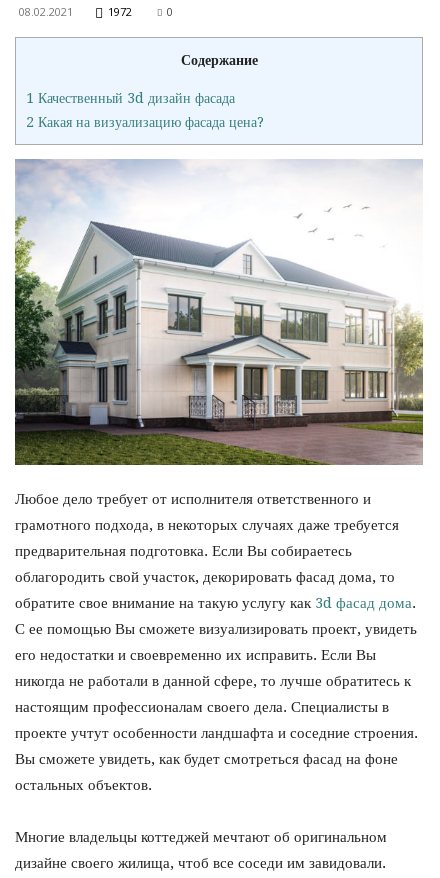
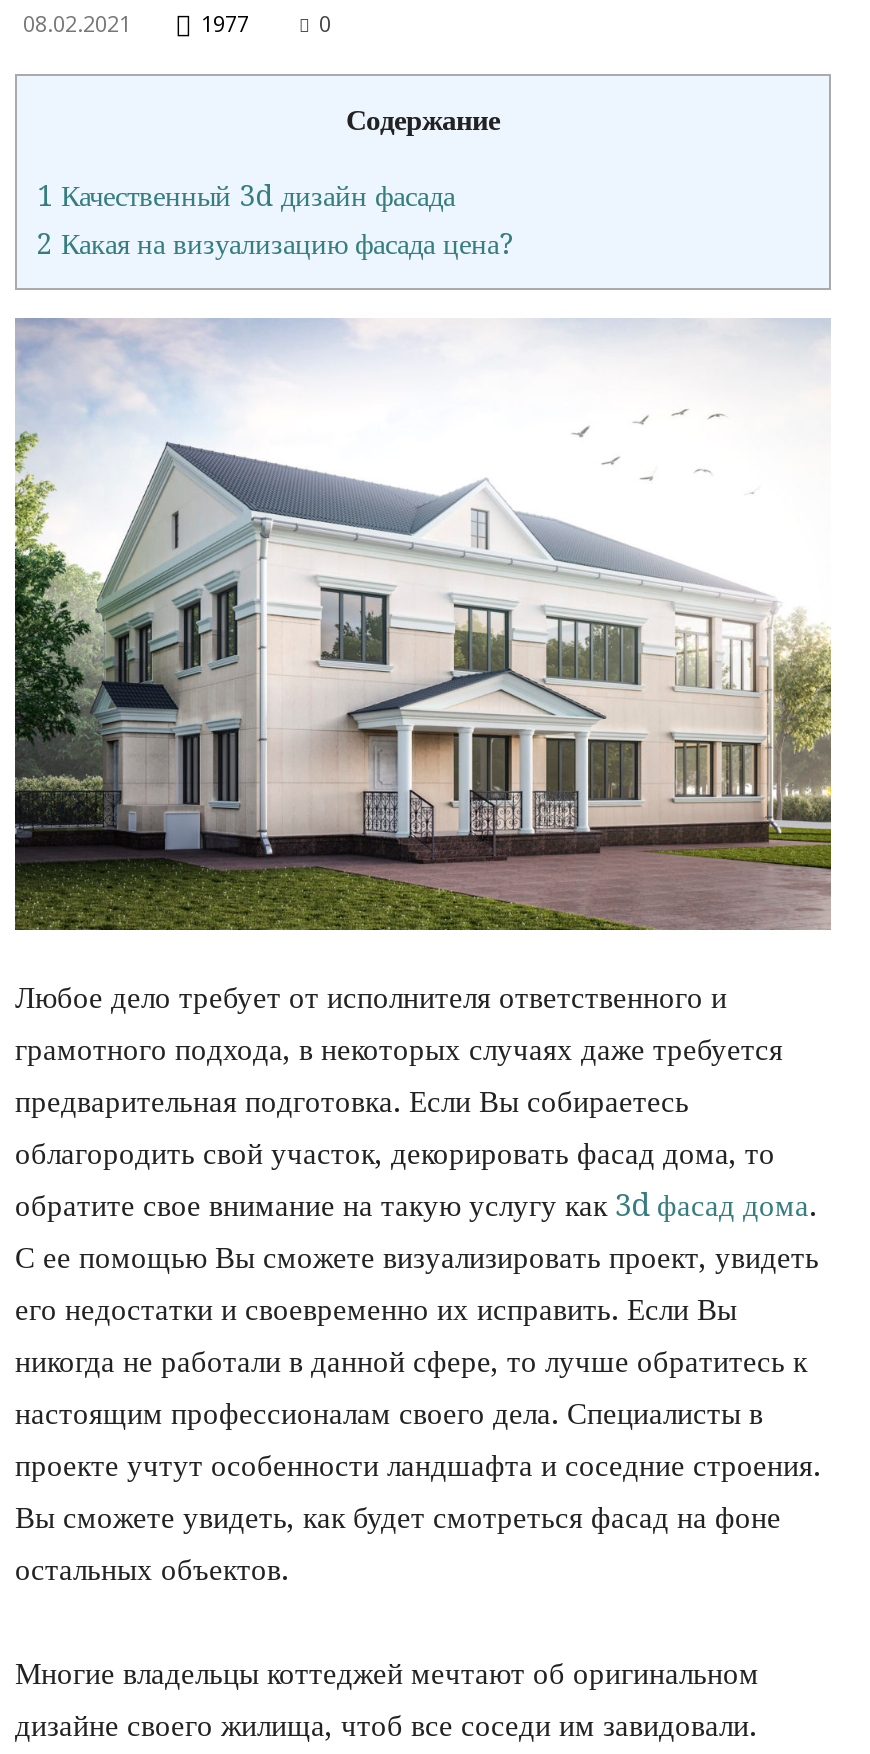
[108,4,132,19] 1972 -> [201,8,249,38] 1977

